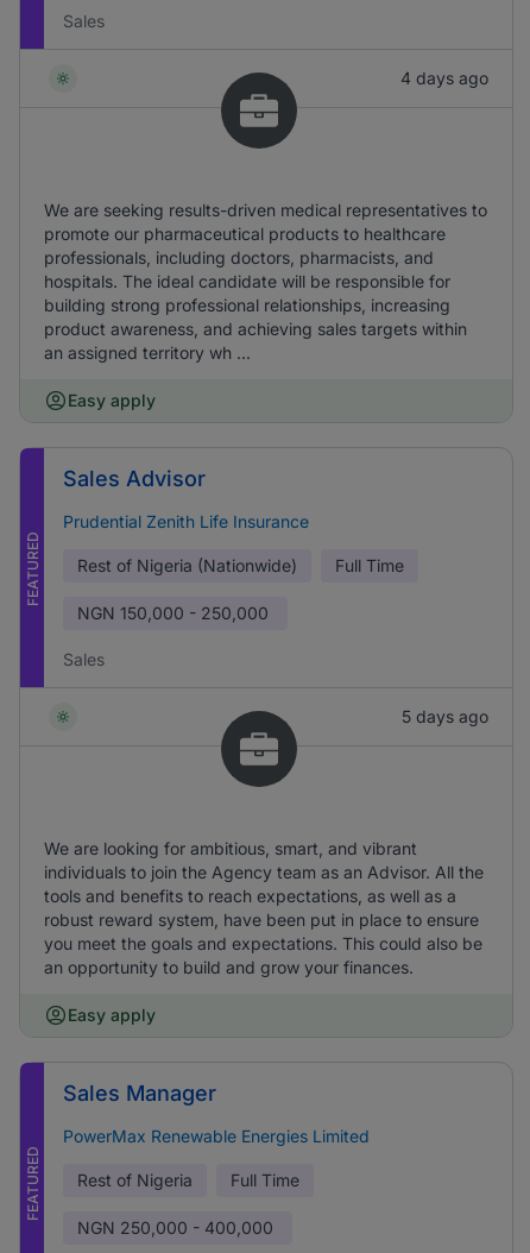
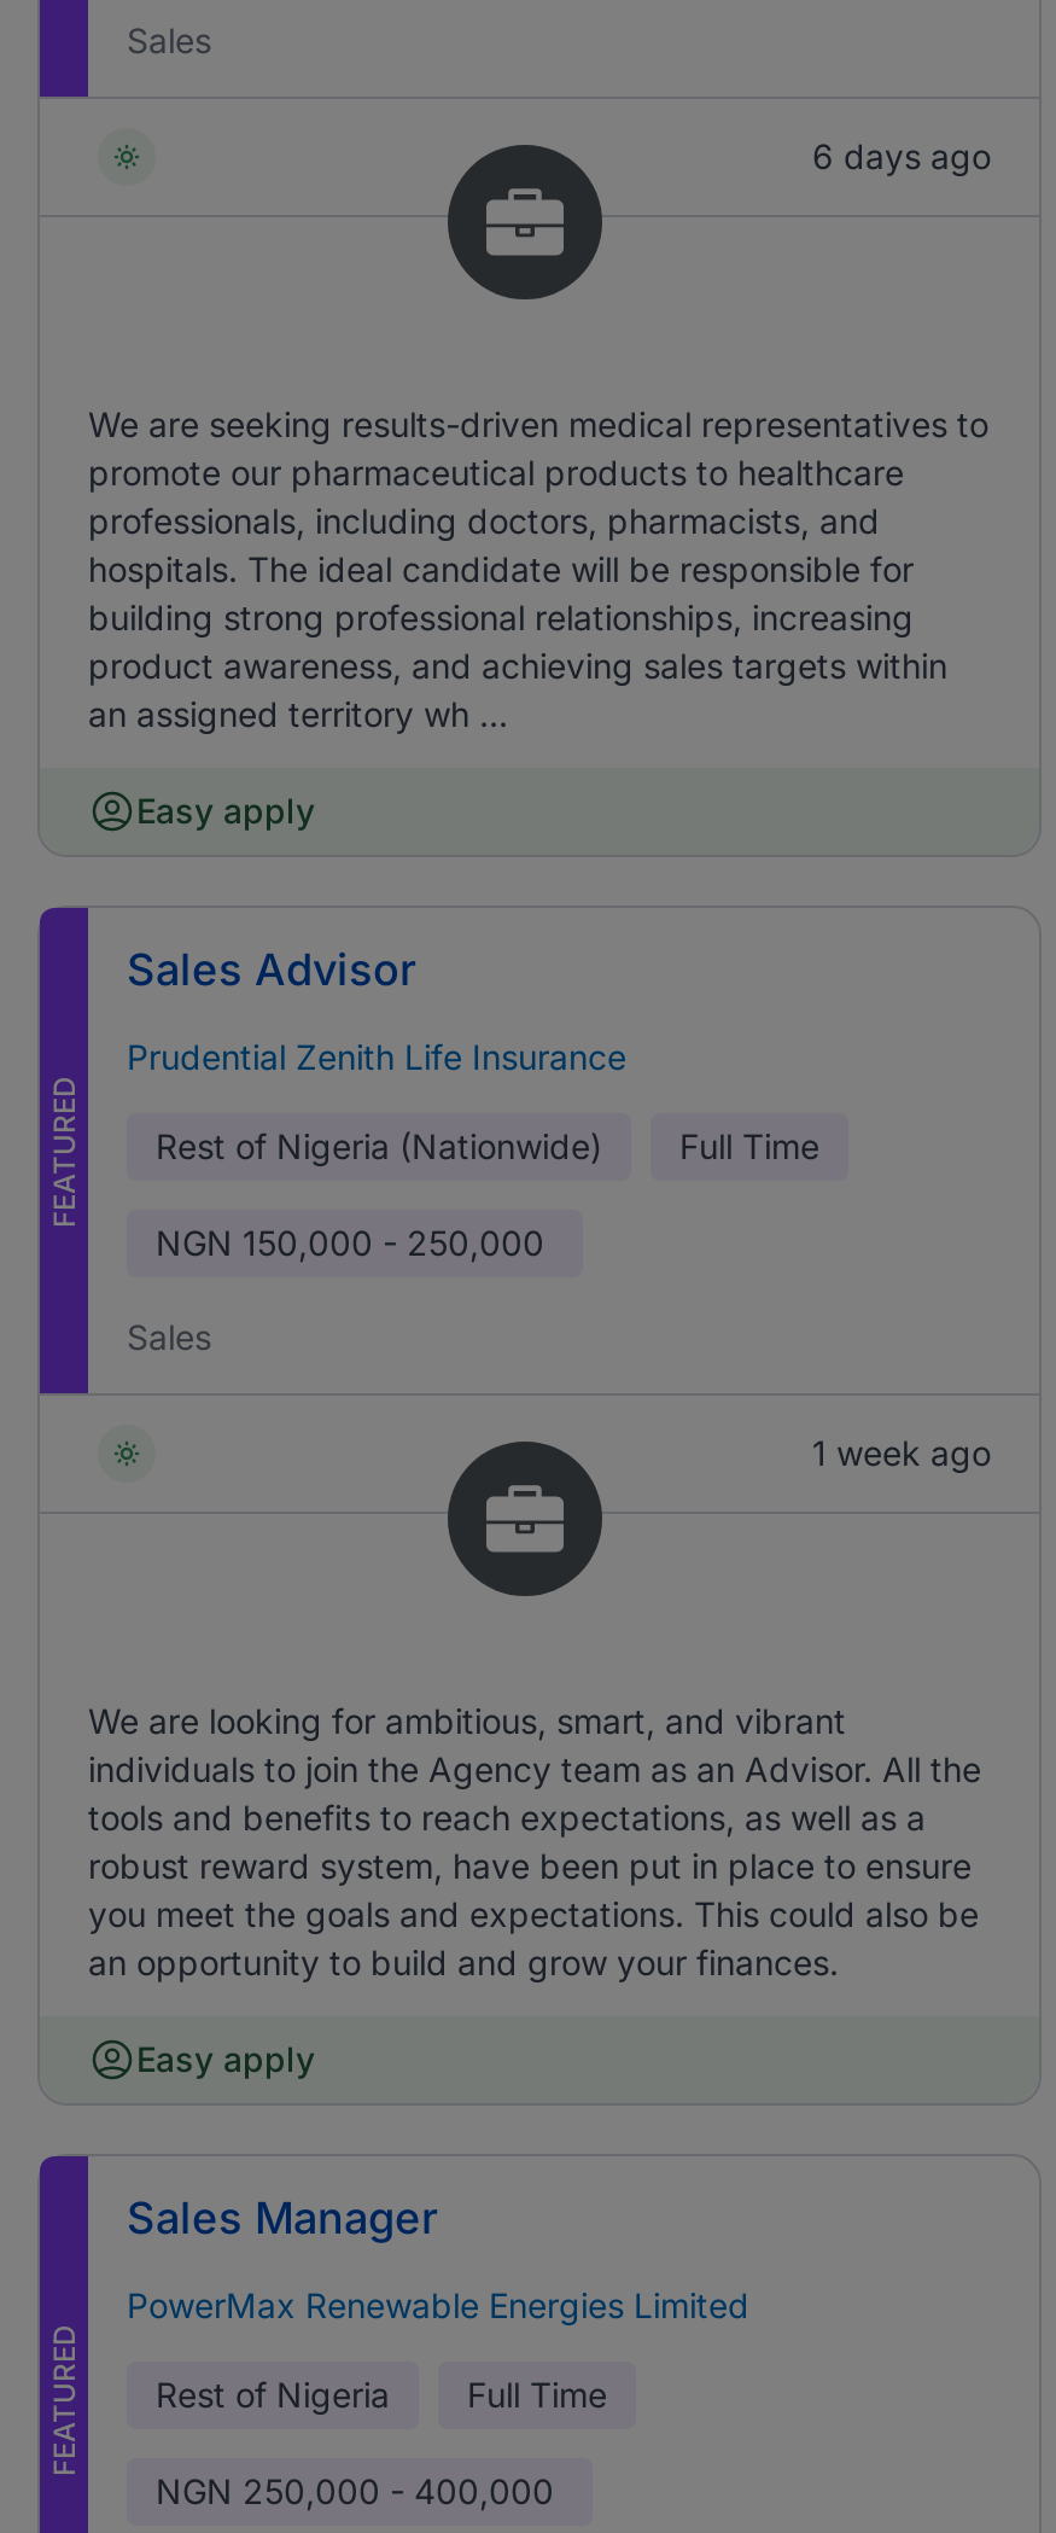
[400,68,488,88] 4 days ago -> [812,135,991,176] 6 days ago
[402,706,488,726] 5 days ago -> [812,1432,991,1473] 1 week ago

